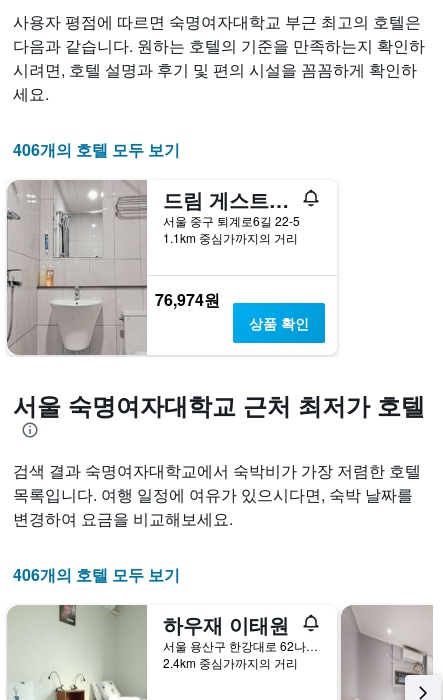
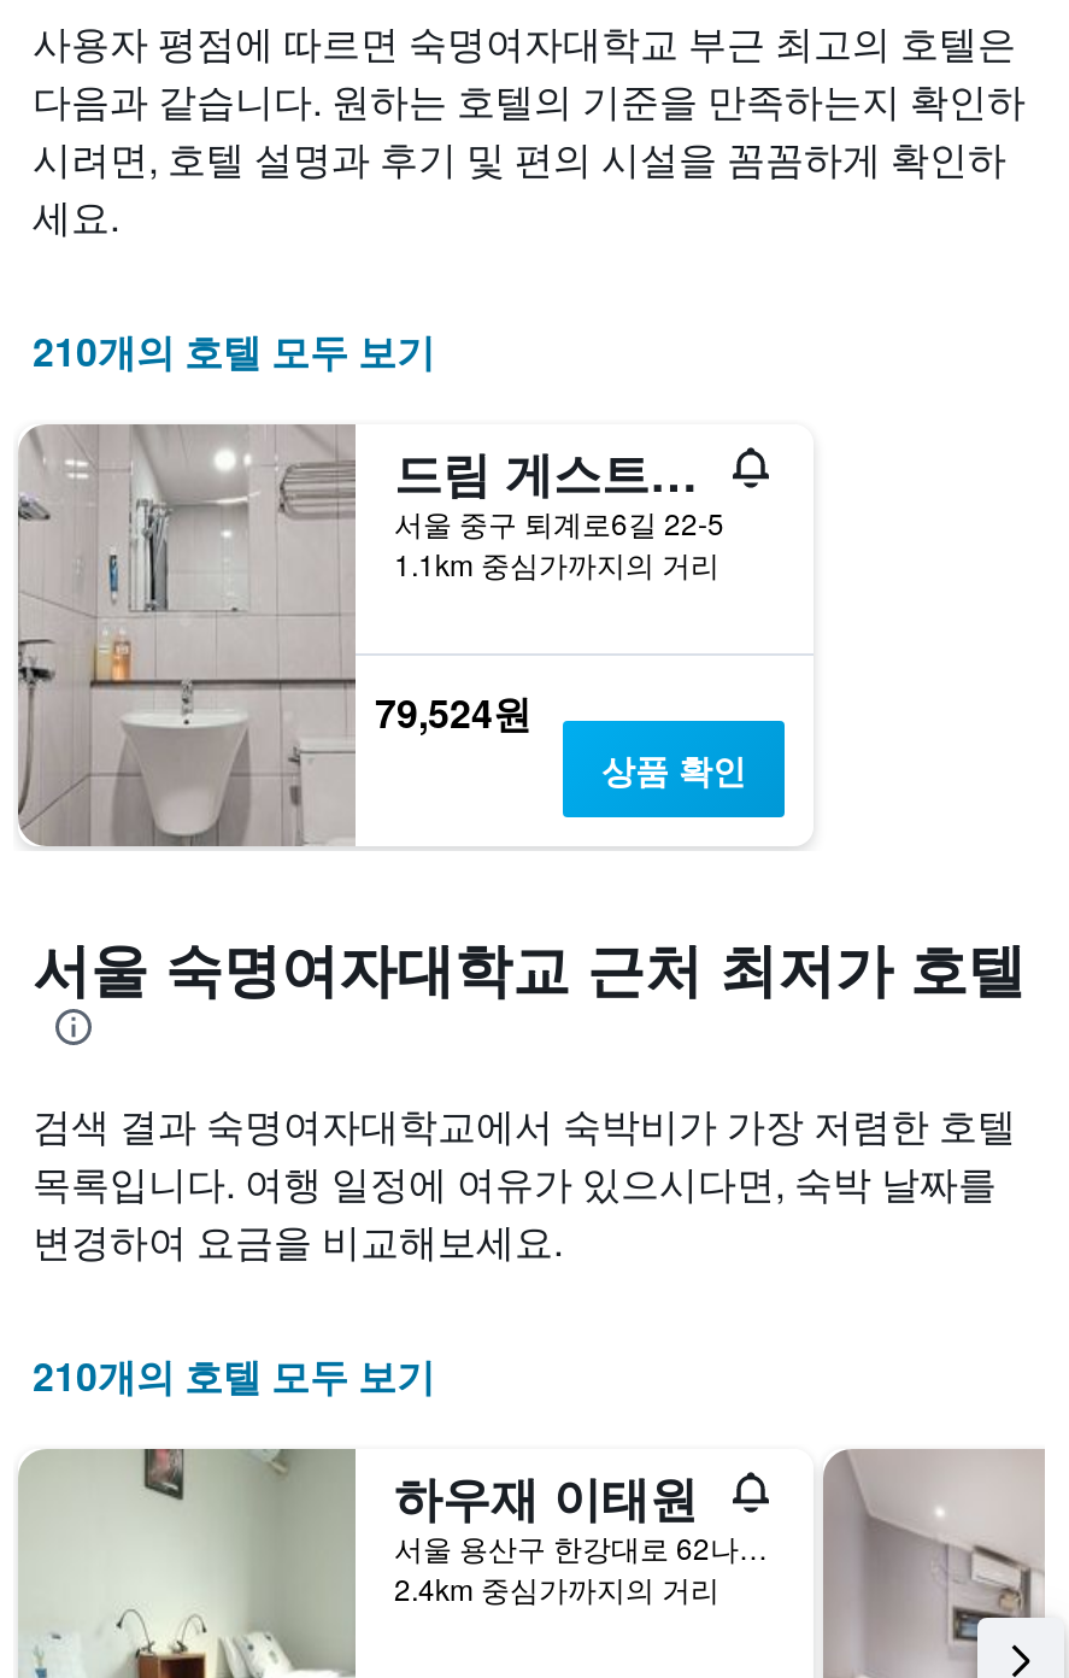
[13,138,180,161] 406개의 호텔 모두 보기 -> [33,324,435,379] 210개의 호텔 모두 보기
[155,288,220,311] 76,974원 -> [375,685,531,741] 79,524원
[13,563,180,586] 406개의 호텔 모두 보기 -> [33,1348,435,1404] 210개의 호텔 모두 보기

